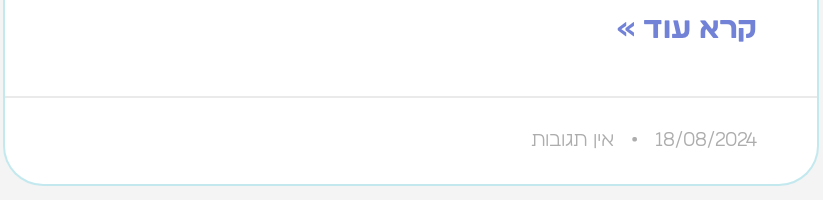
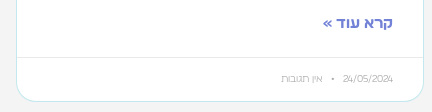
[531,130,757,150] 18/08/2024 אין תגובות -> [281,74,393,84] 24/05/2024 אין תגובות

